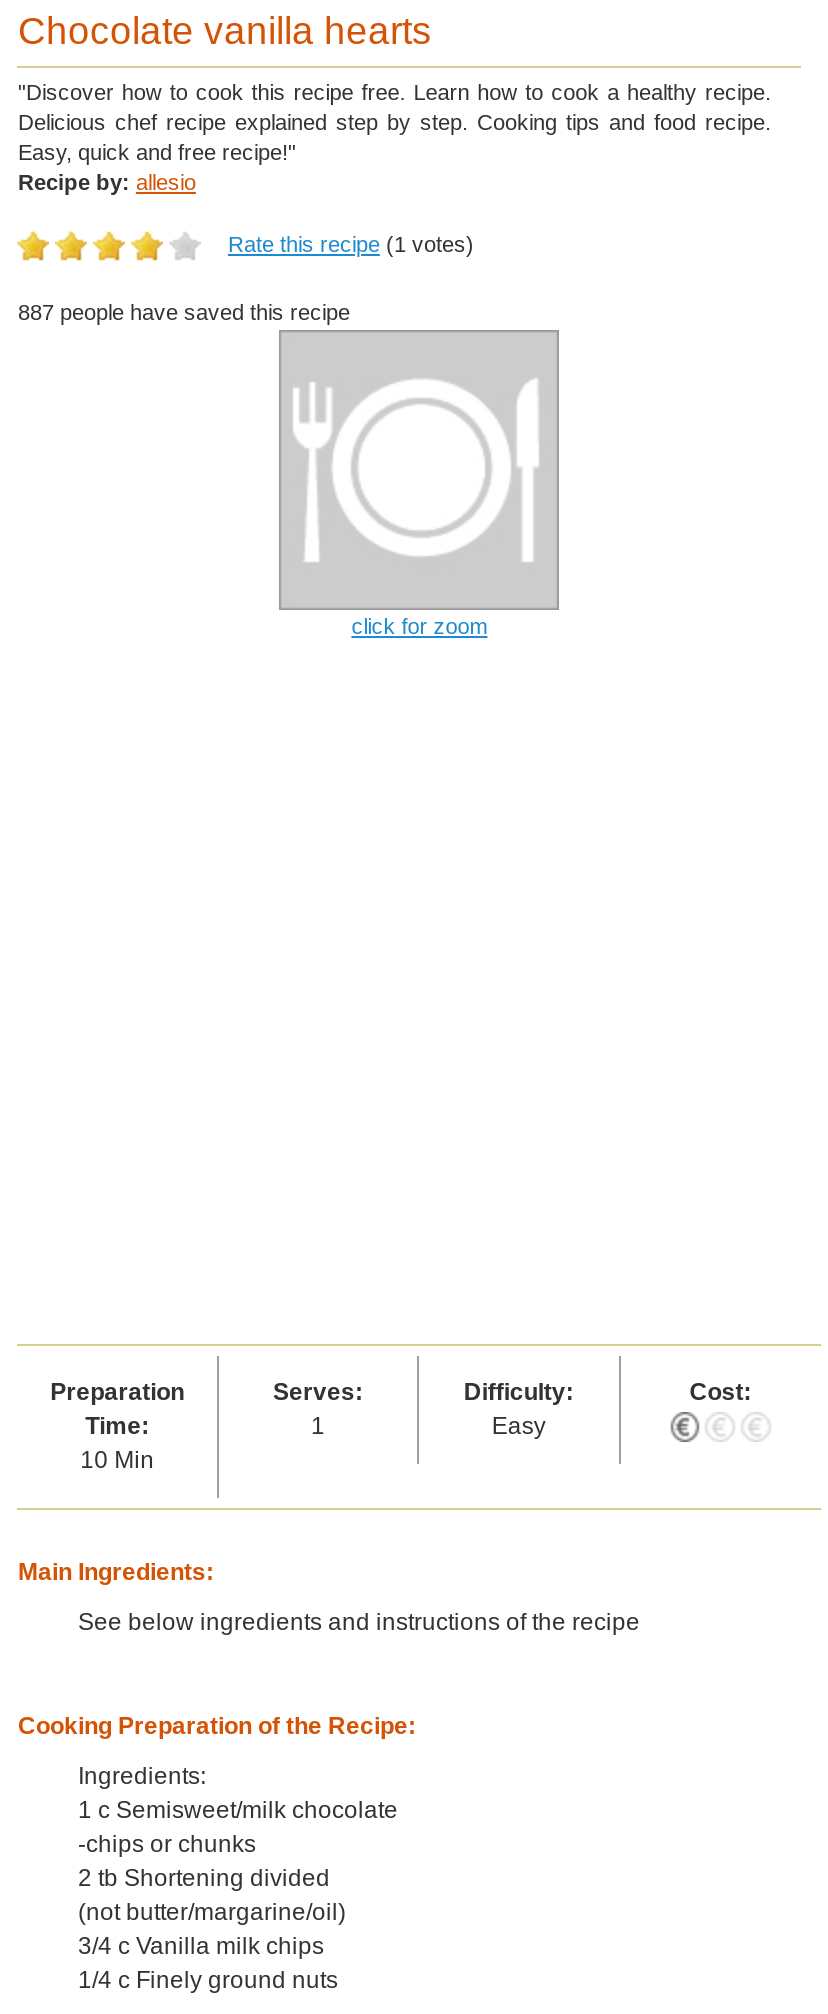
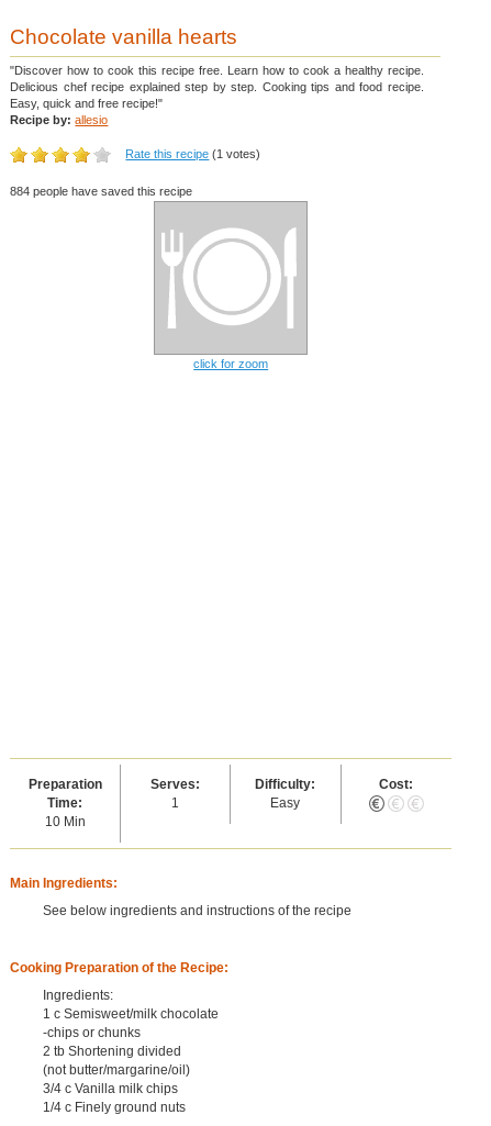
[18,300,350,324] 887 people have saved this recipe -> [10,185,193,198] 884 people have saved this recipe

